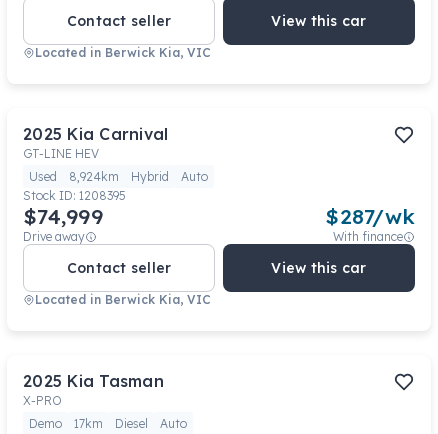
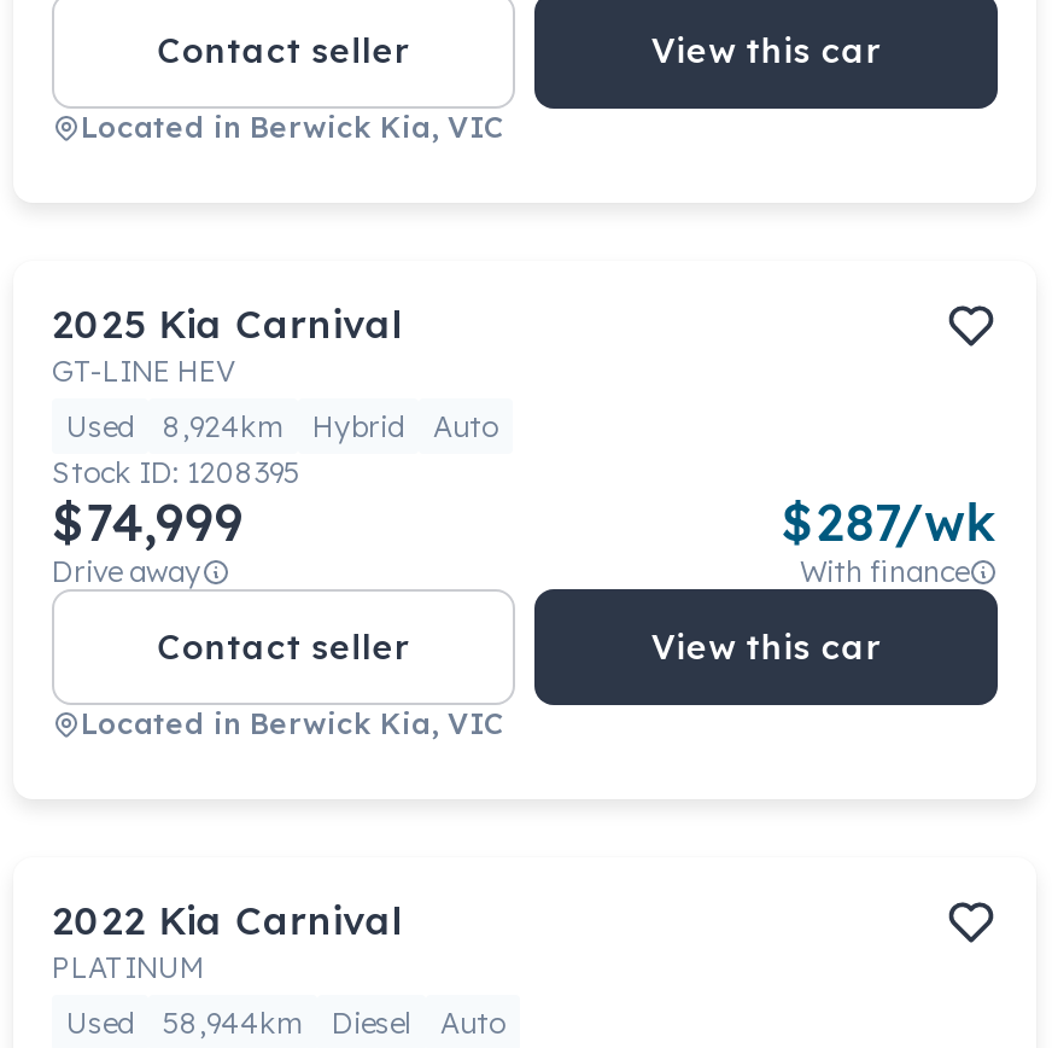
[23,371,164,408] 2025 Kia Tasman | X-PRO -> [52,896,402,985] 2022 Kia Carnival | PLATINUM
[29,416,103,431] Demo | 17km -> [66,1005,303,1041] Used | 58,944km

